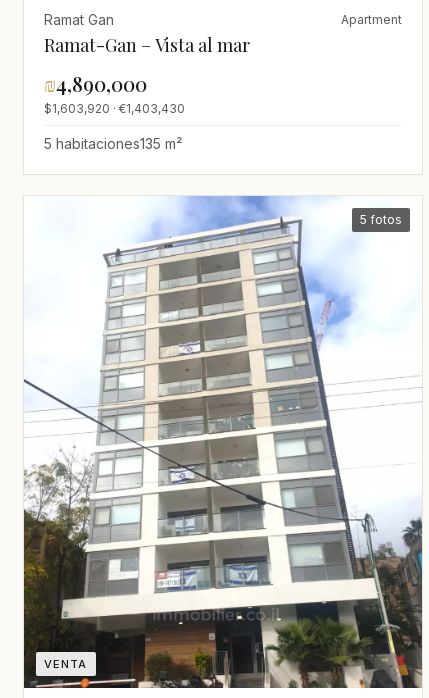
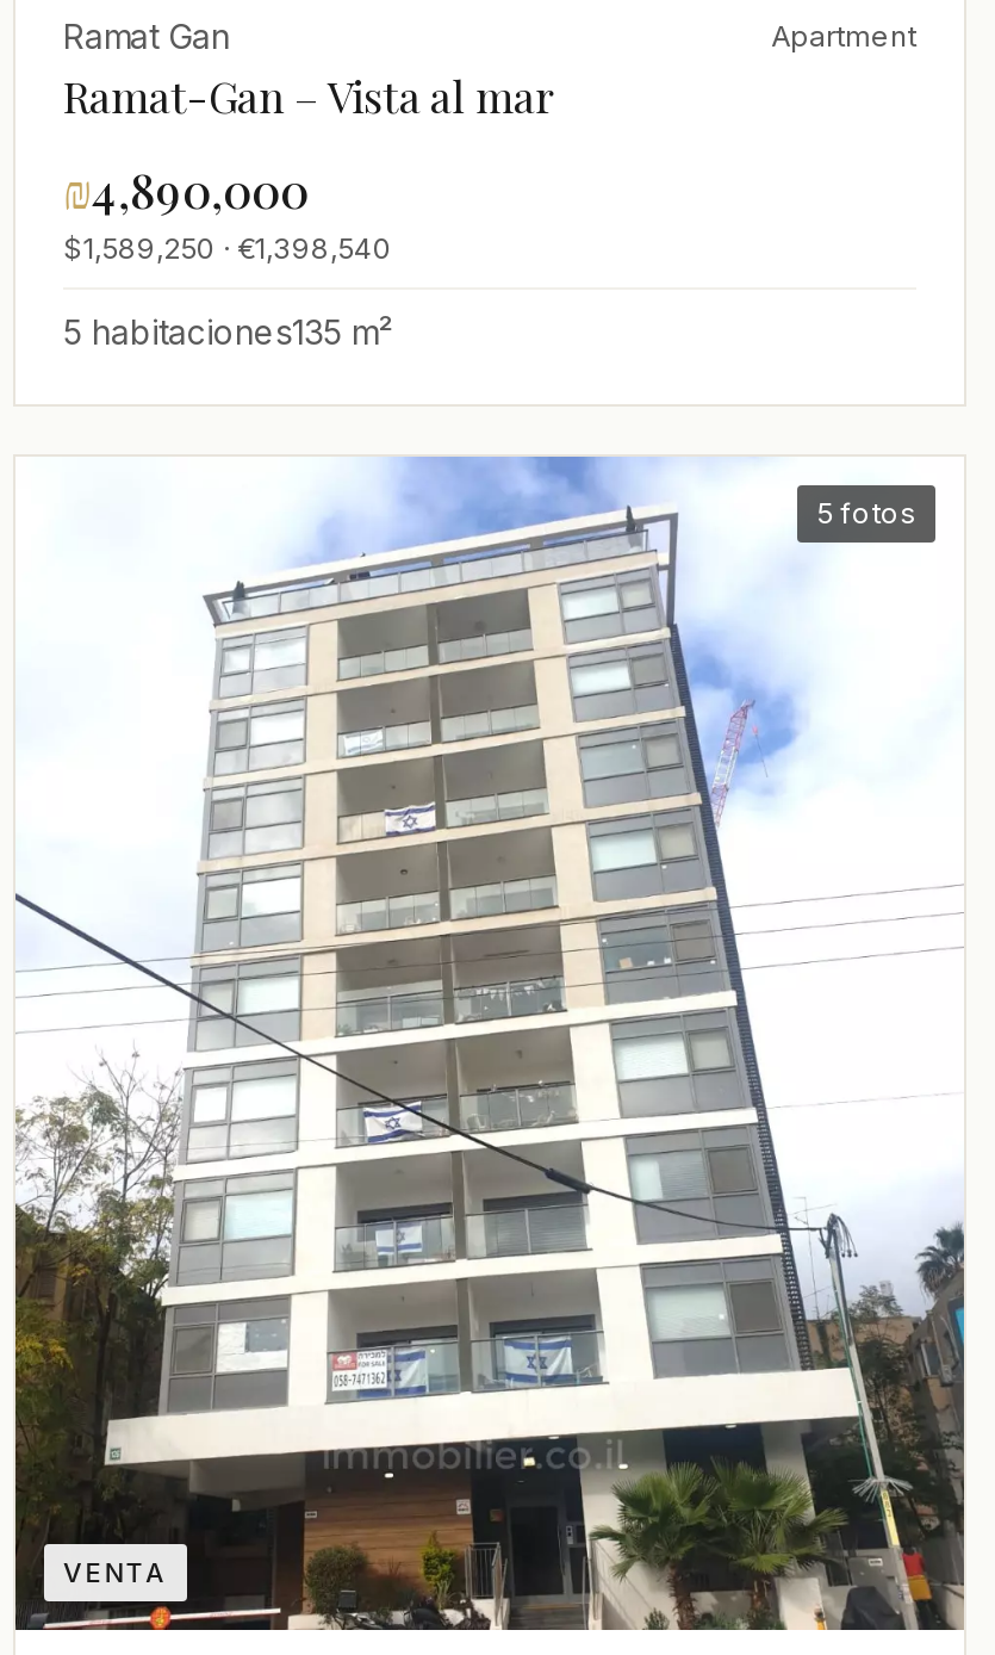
[44,101,185,116] $1,603,920 · €1,403,430 -> [63,231,392,267] $1,589,250 · €1,398,540

